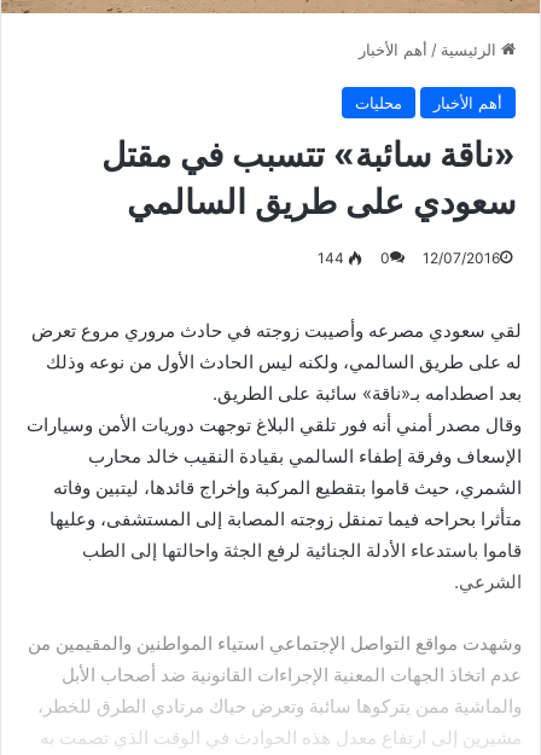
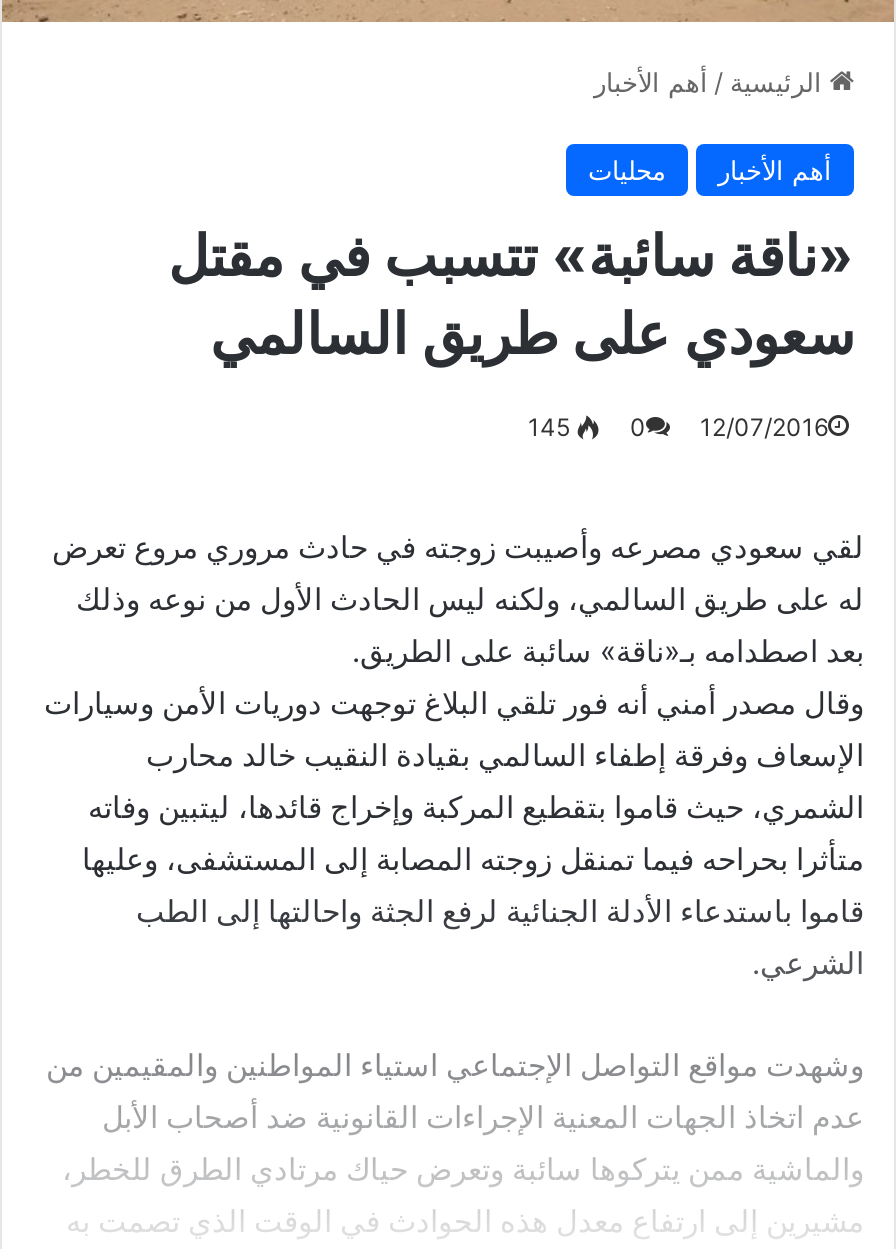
[318,249,344,267] 144 -> [528,412,570,442] 145

